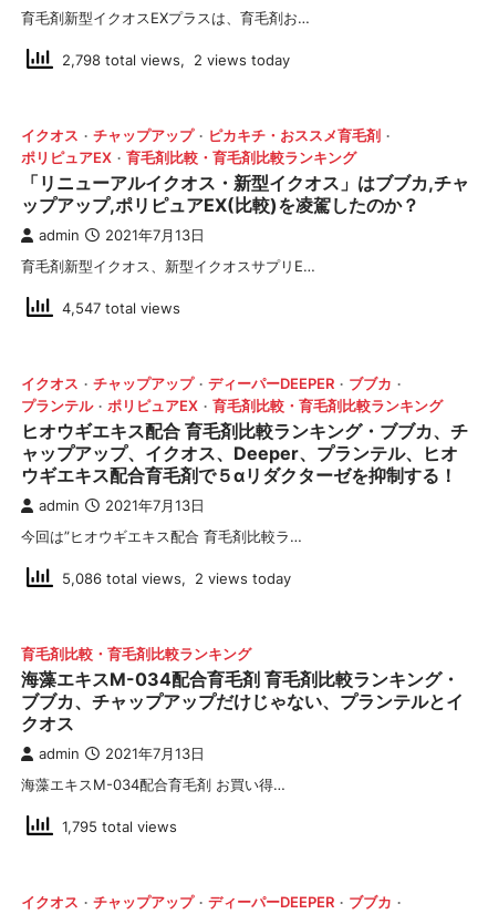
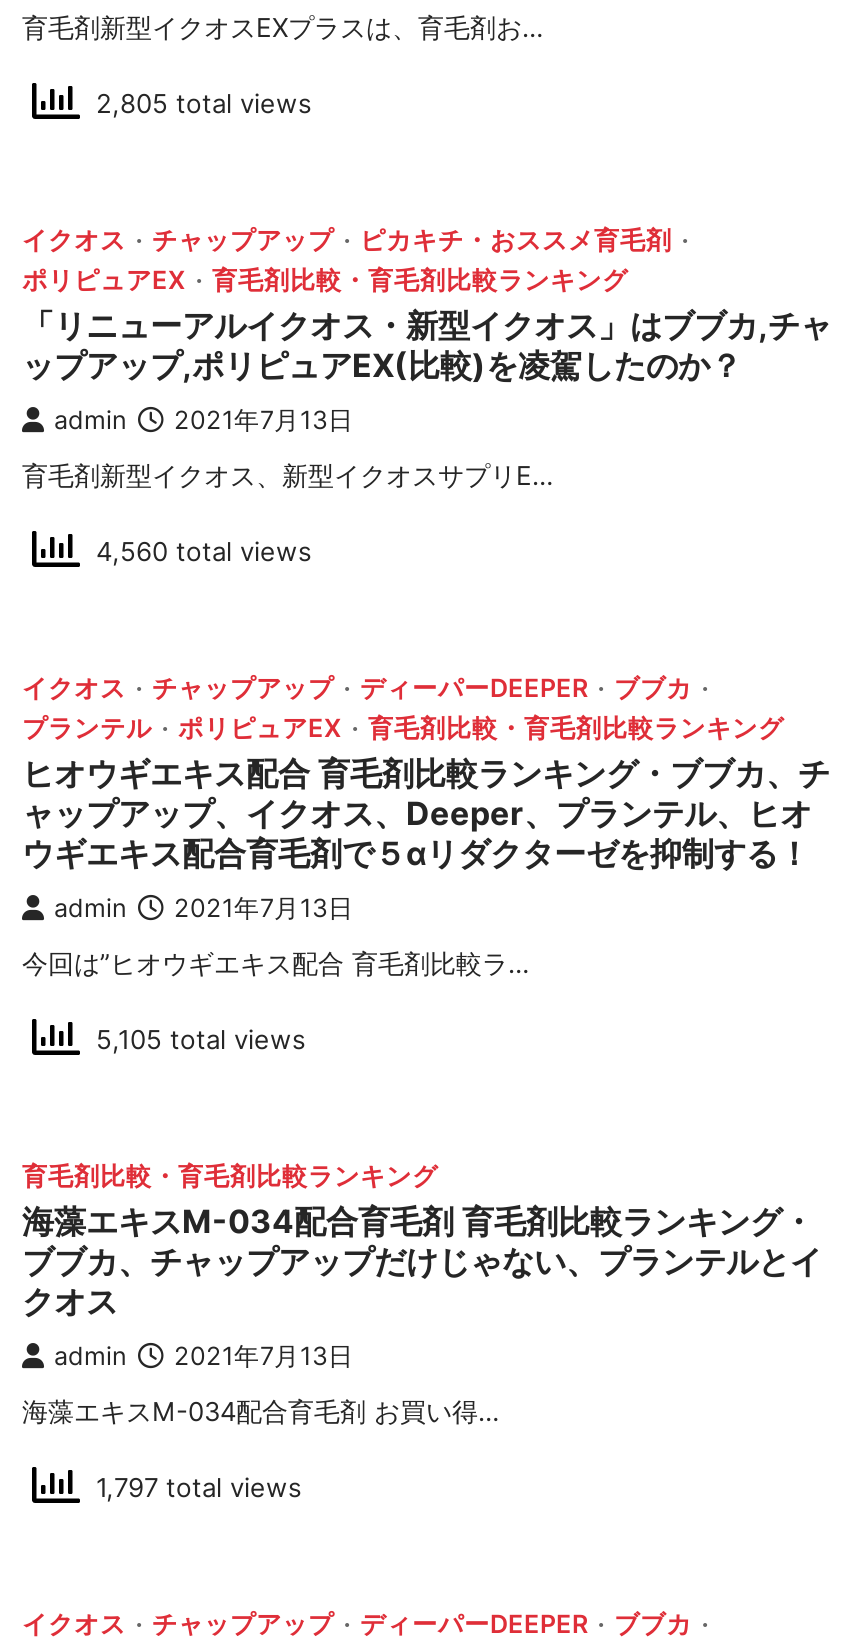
[53,51,290,69] 2,798 total views, 2 views today -> [80,86,312,118] 2,805 total views
[53,299,180,317] 4,547 total views -> [80,534,312,566] 4,560 total views
[53,569,291,587] 5,086 total views, 2 views today -> [80,1022,306,1054] 5,105 total views
[53,818,177,835] 1,795 total views -> [80,1470,302,1502] 1,797 total views

